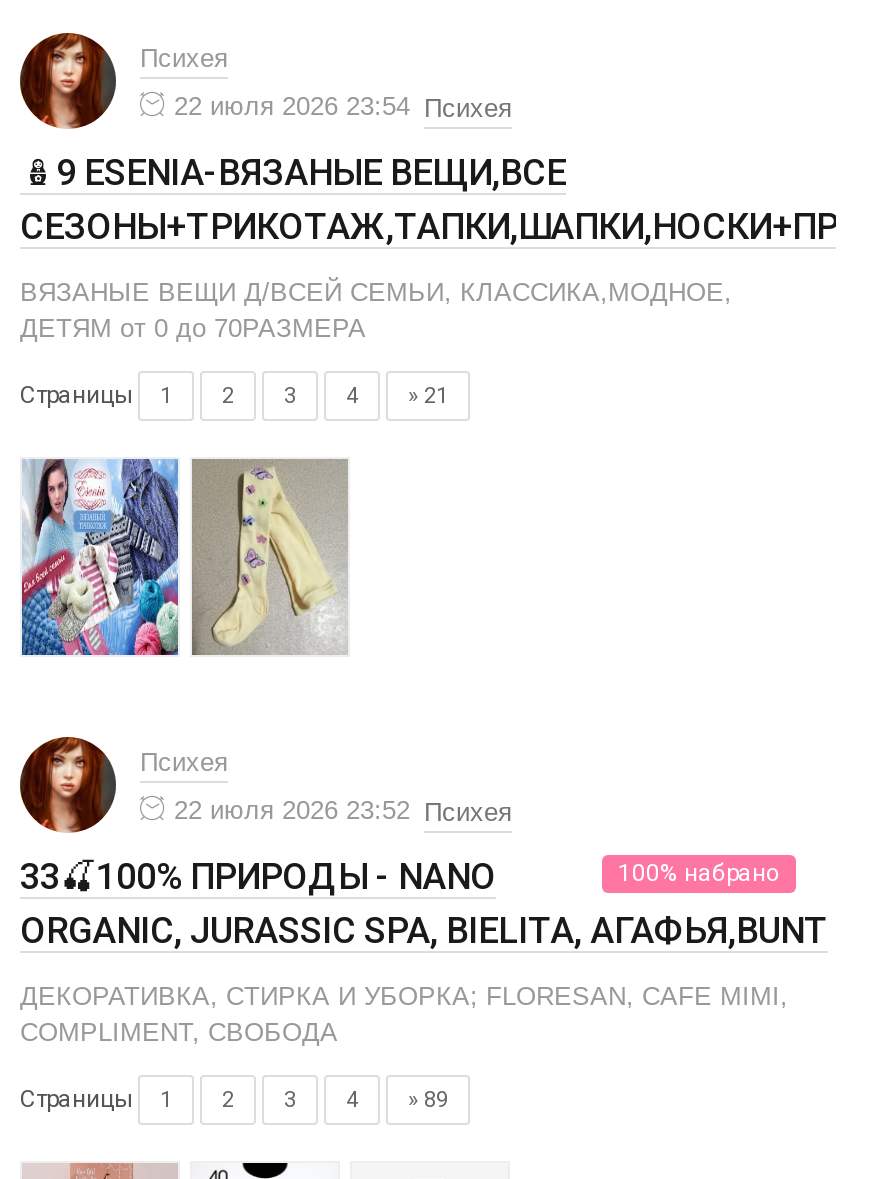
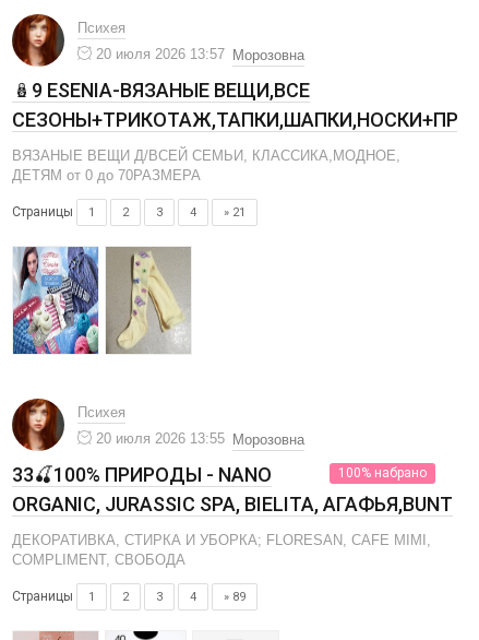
[174,91,512,123] 22 июля 2026 23:54 Психея -> [96,46,304,63] 20 июля 2026 13:57 Морозовна
[174,795,512,827] 22 июля 2026 23:52 Психея -> [96,430,304,448] 20 июля 2026 13:55 Морозовна

